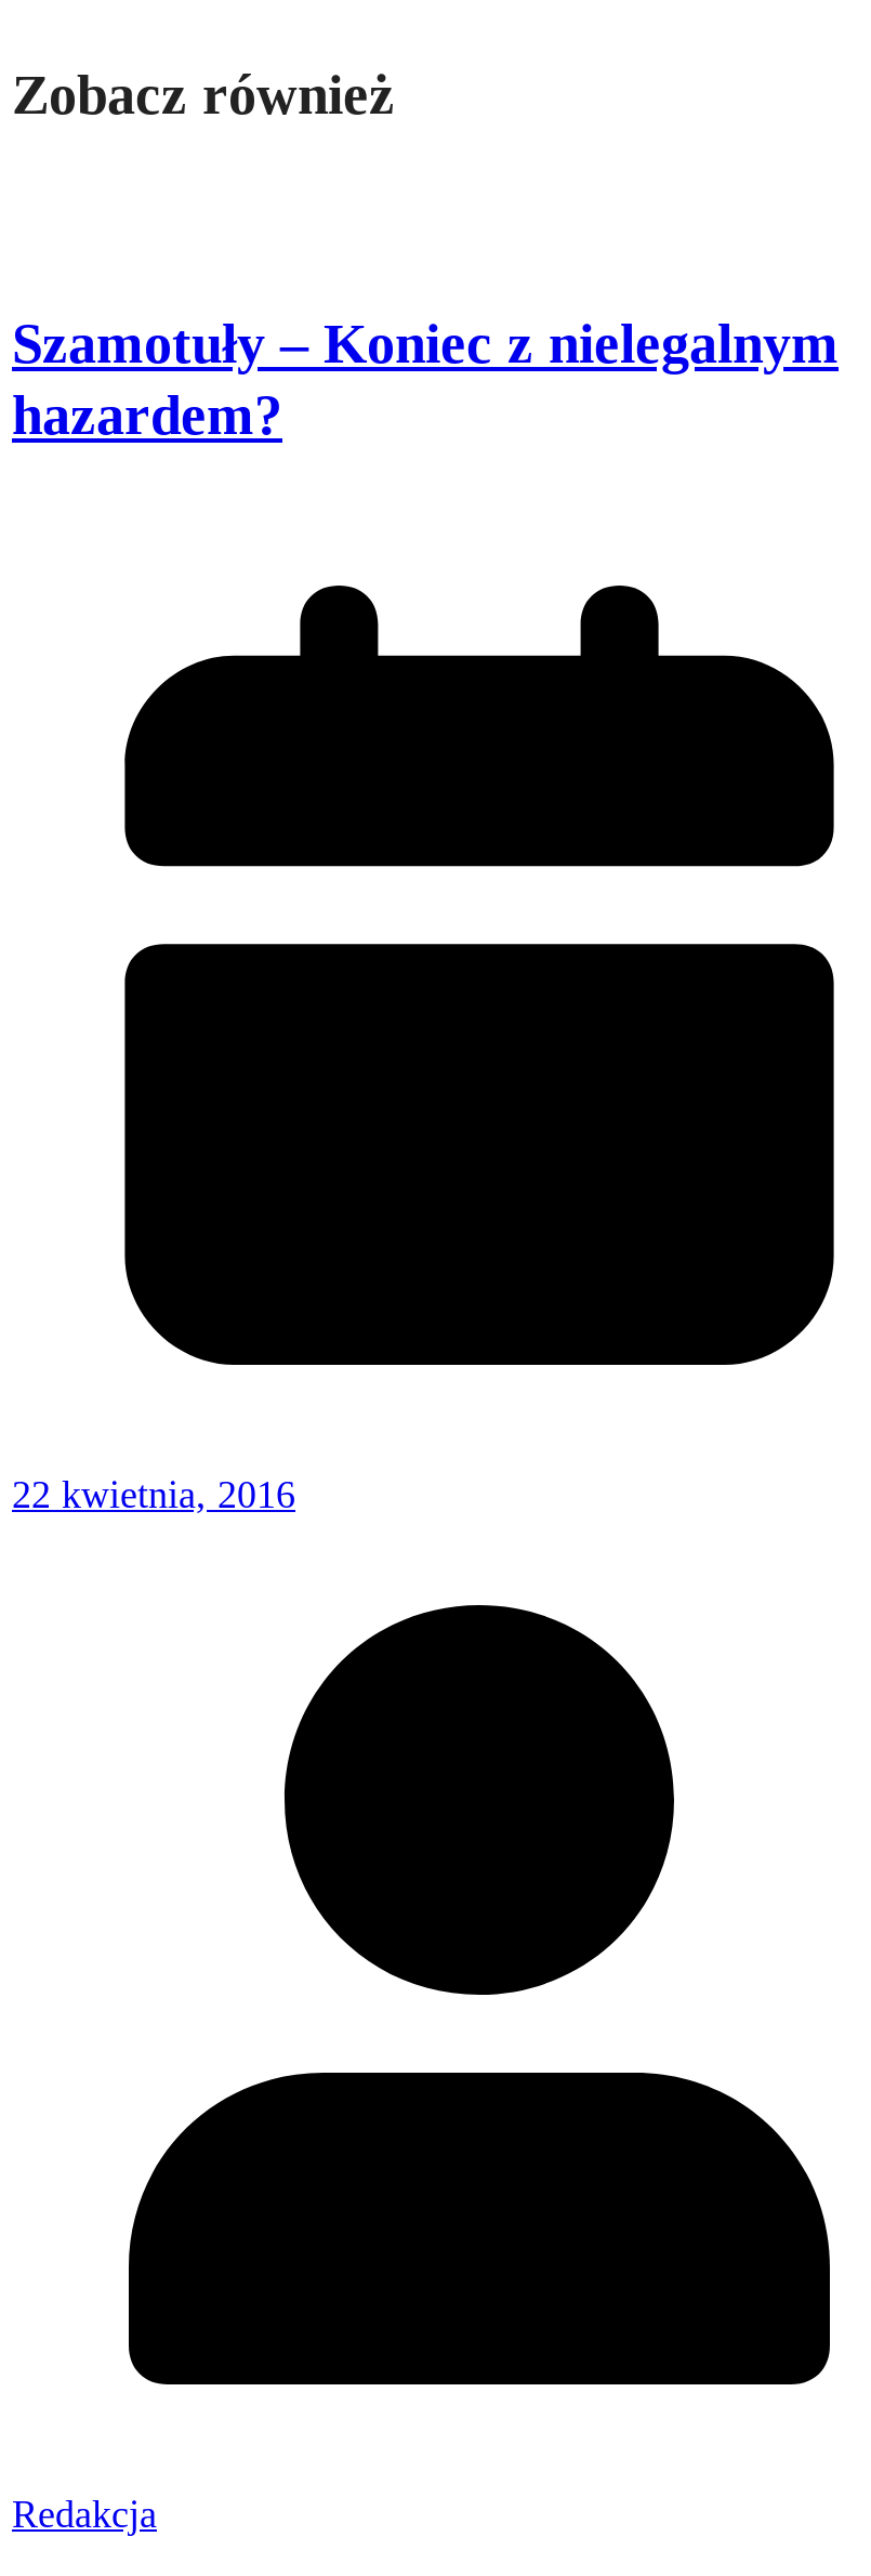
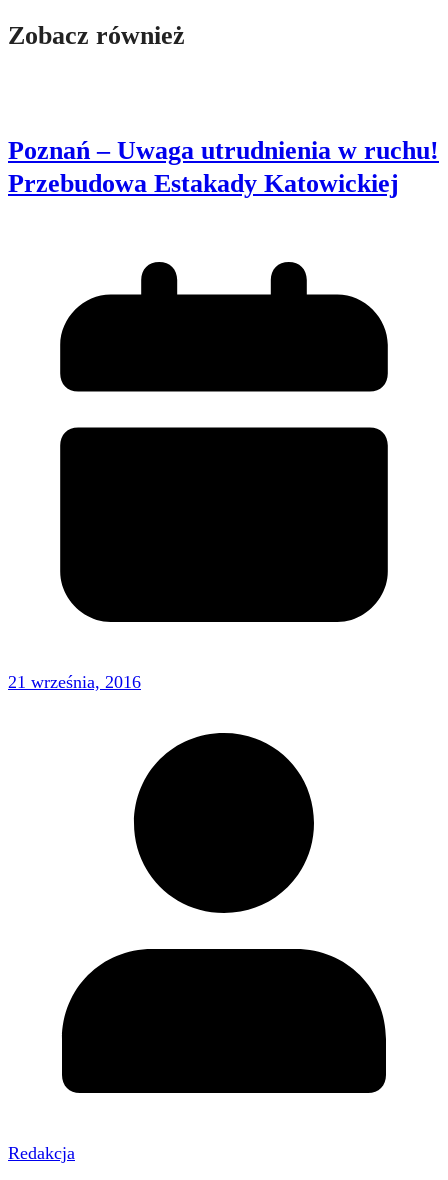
[12,313,839,447] Szamotuły – Koniec z nielegalnym | hazardem? -> [8,136,439,198] Poznań – Uwaga utrudnienia w ruchu! | Przebudowa Estakady Katowickiej
[12,1474,295,1517] 22 kwietnia, 2016 -> [8,672,141,692] 21 września, 2016

